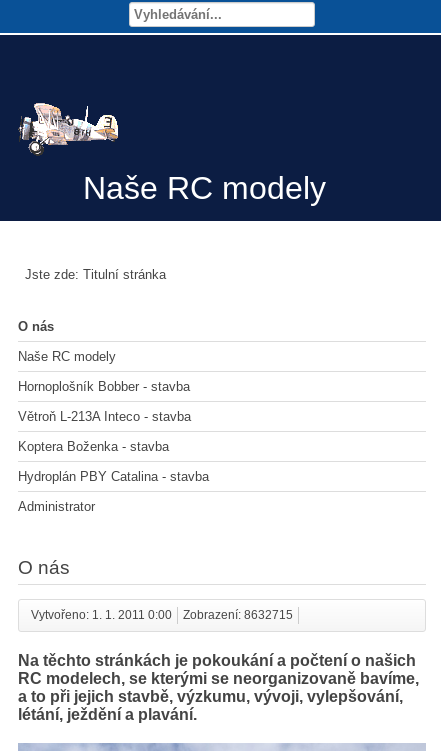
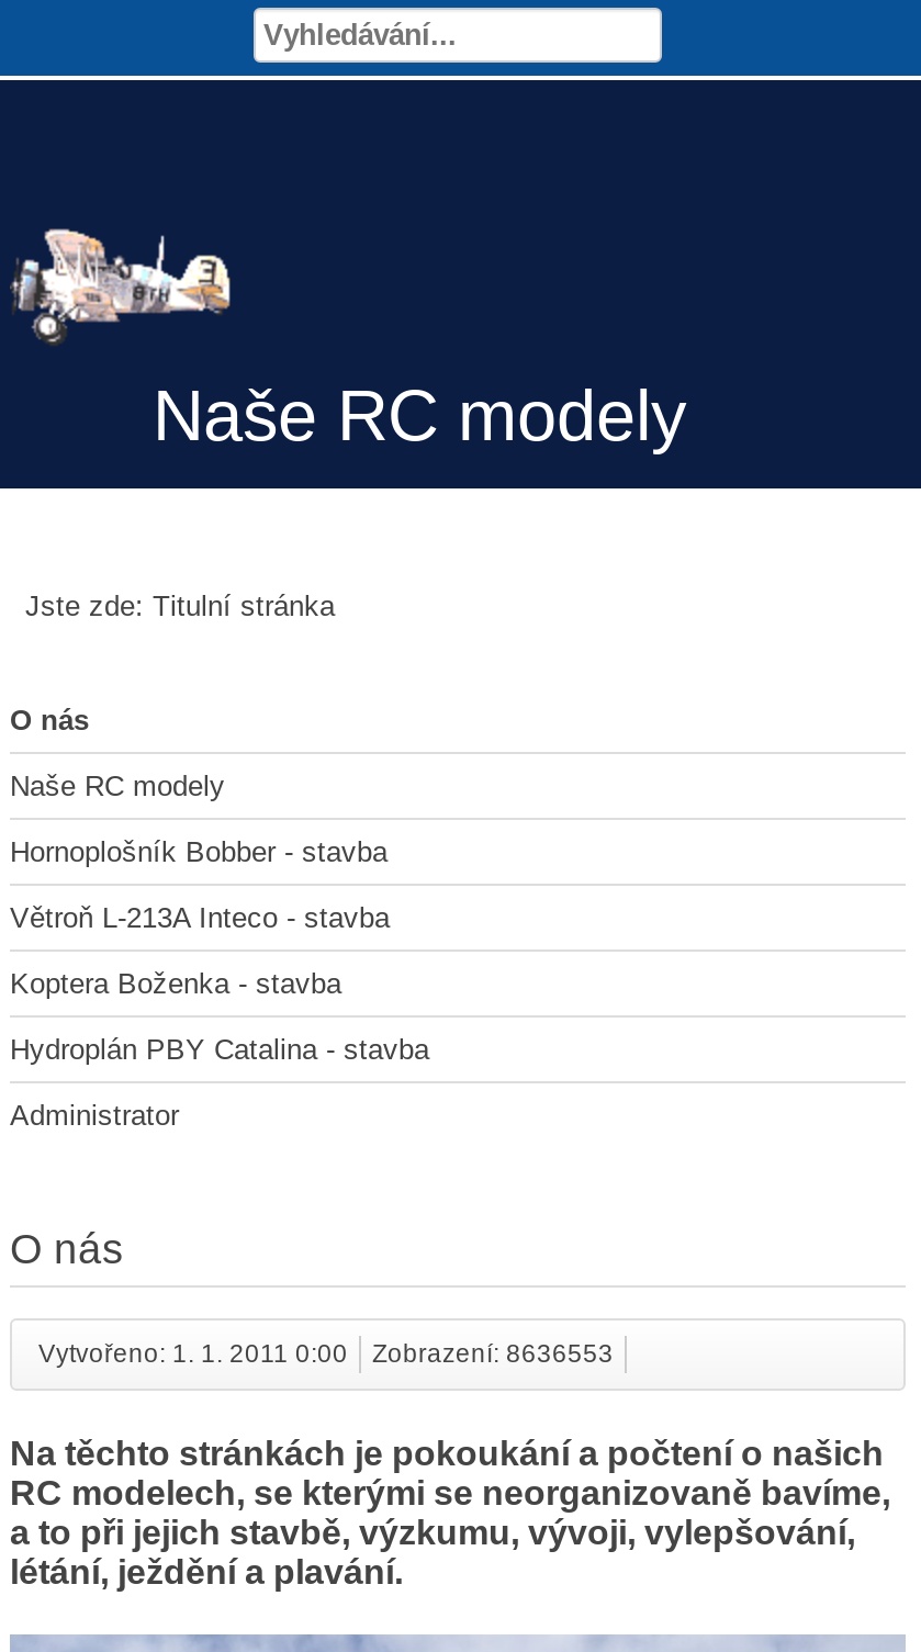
[31,609,293,621] Vytvořeno: 1. 1. 2011 0:00 Zobrazení: 8632715 -> [38,1341,614,1367] Vytvořeno: 1. 1. 2011 0:00 Zobrazení: 8636553

